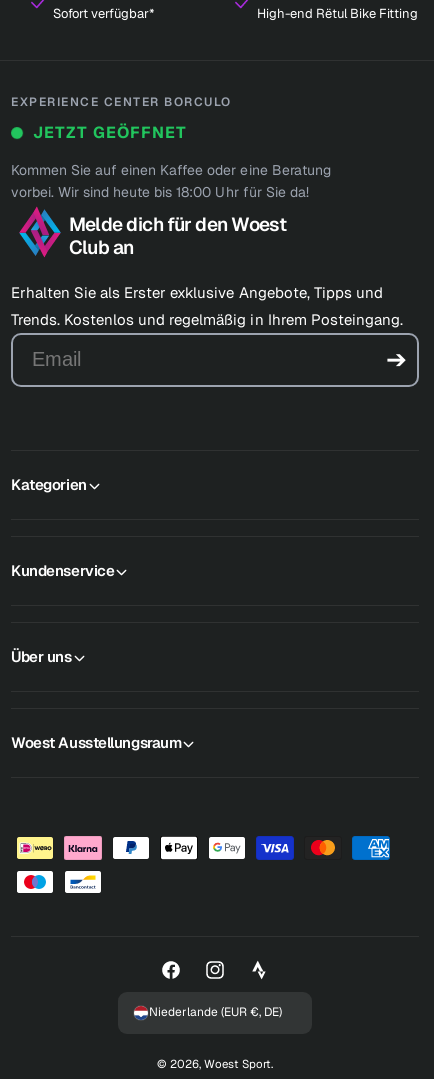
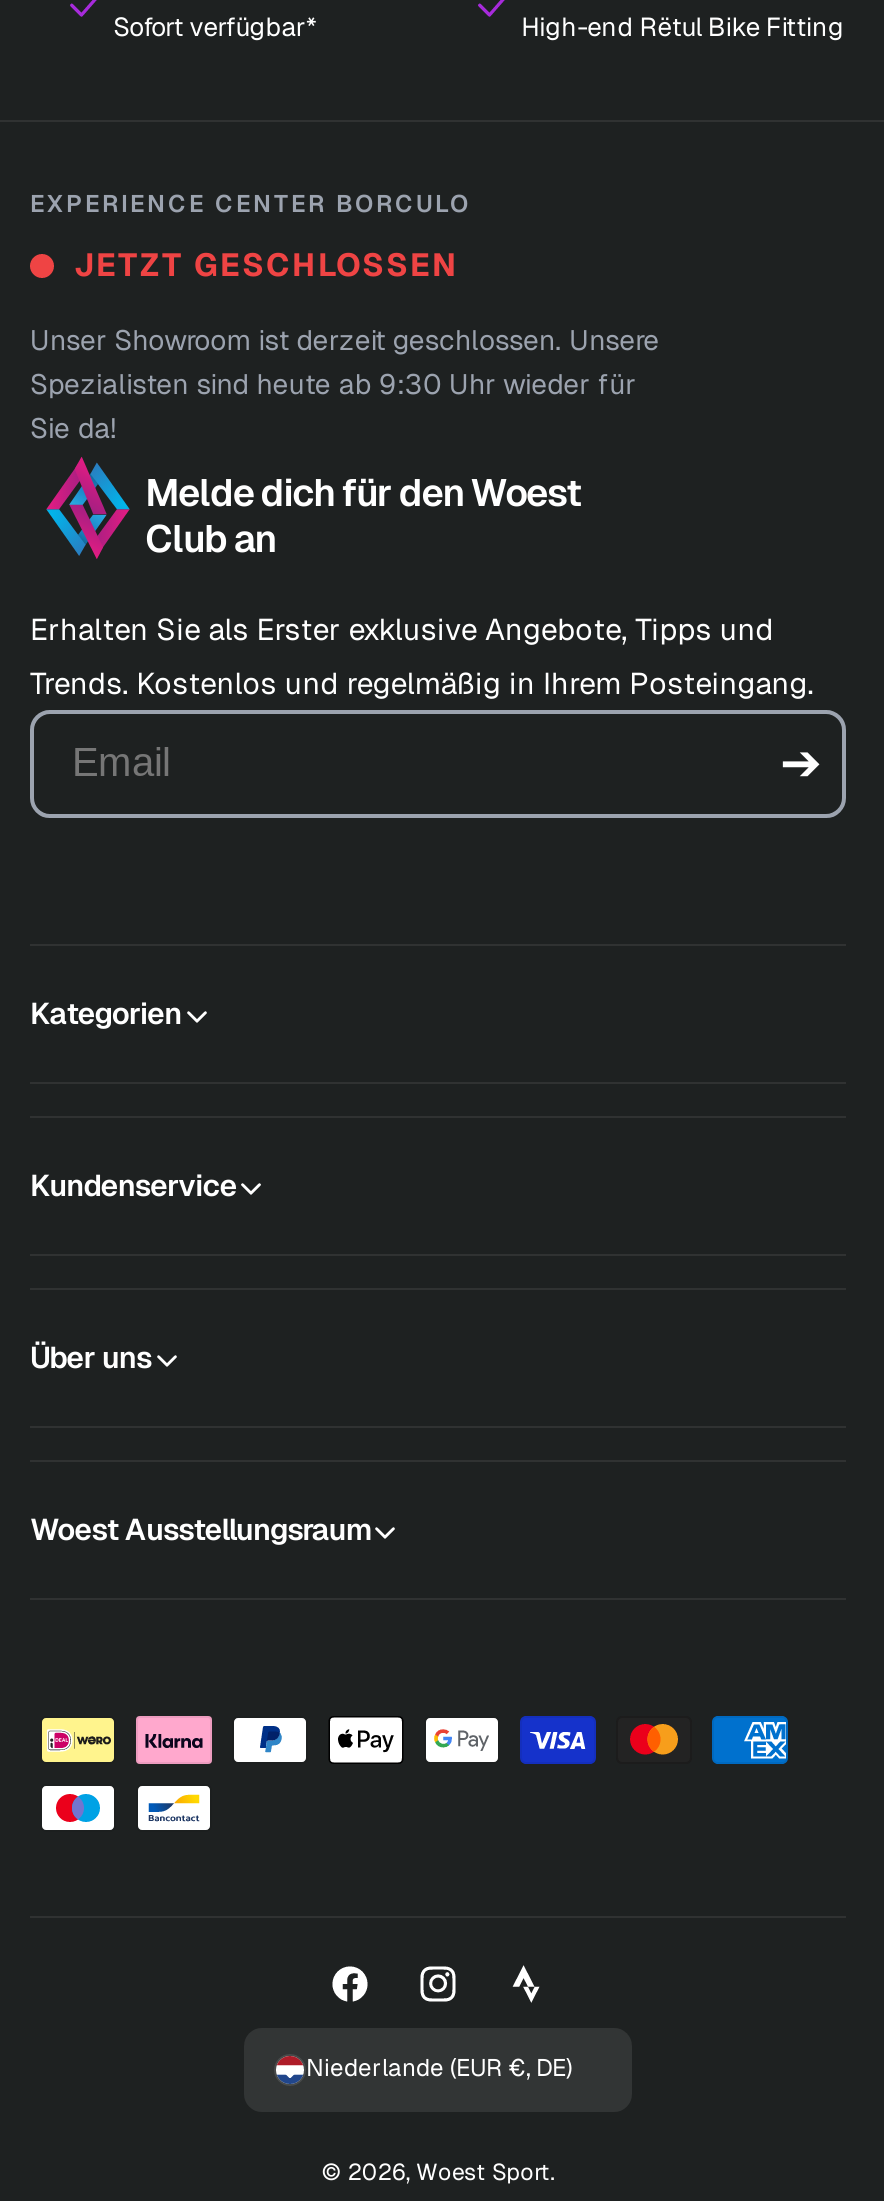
[33,122,187,143] JETZT GEÖFFNET -> [74,245,458,287] JETZT GESCHLOSSEN
[11,161,331,201] Kommen Sie auf einen Kaffee oder eine Beratung | vorbei. Wir sind heute bis 18:00 Uhr für Sie da! -> [30,323,659,447] Unser Showroom ist derzeit geschlossen. Unsere | Spezialisten sind heute ab 9:30 Uhr wieder für | Sie da!

